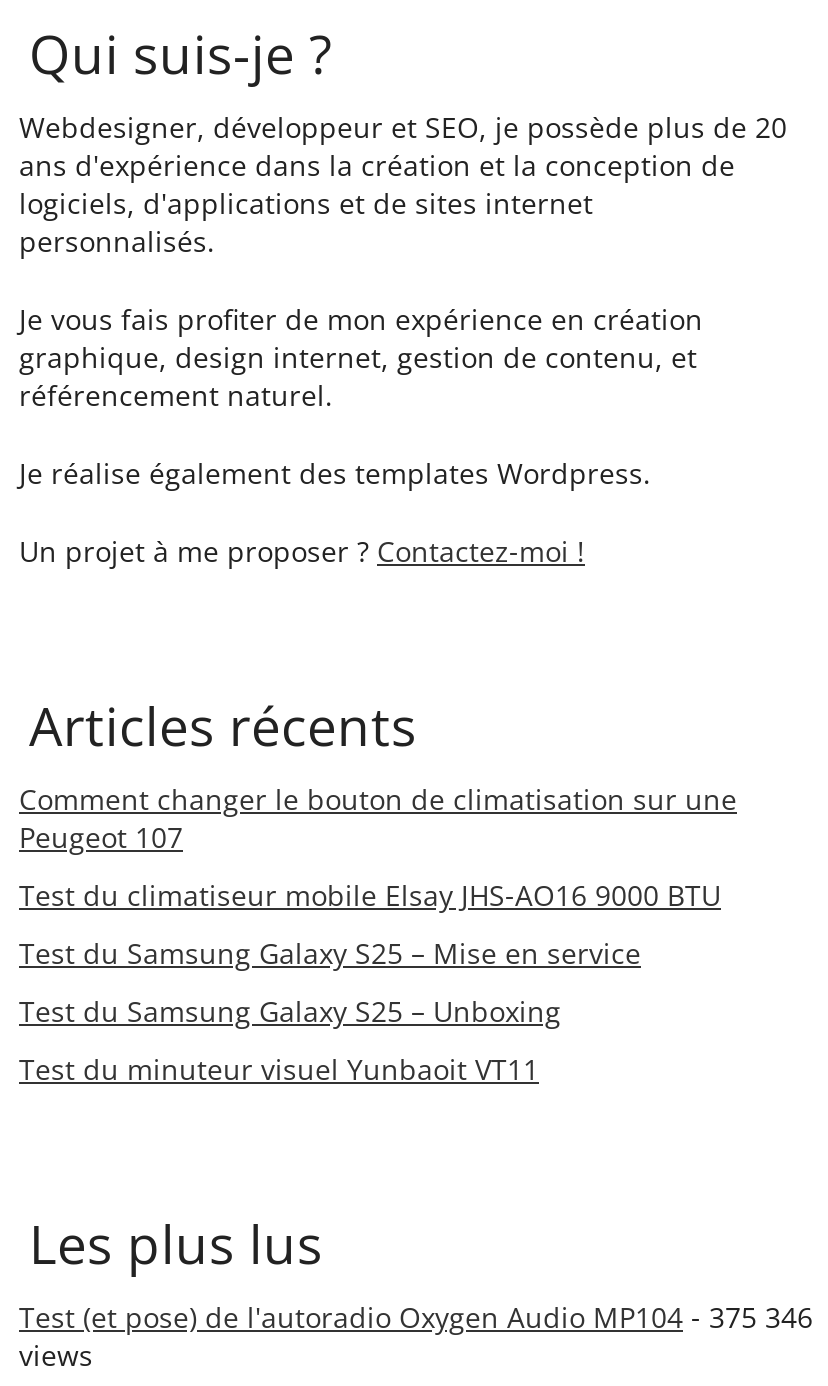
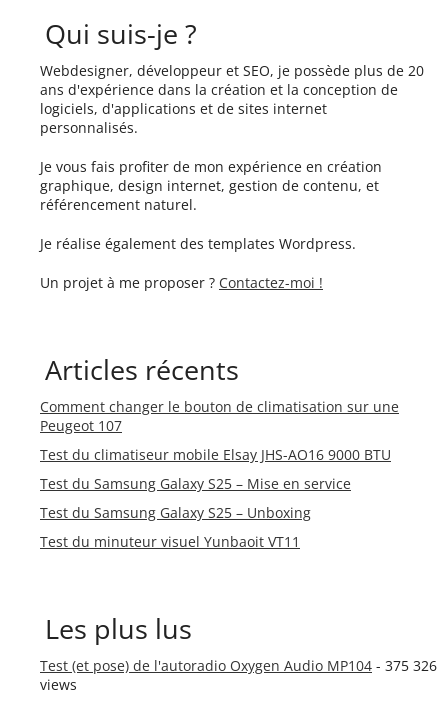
[19,1299,813,1337] Test (et pose) de l'autoradio Oxygen Audio MP104 - 375 346 -> [40,656,437,675] Test (et pose) de l'autoradio Oxygen Audio MP104 - 375 326

